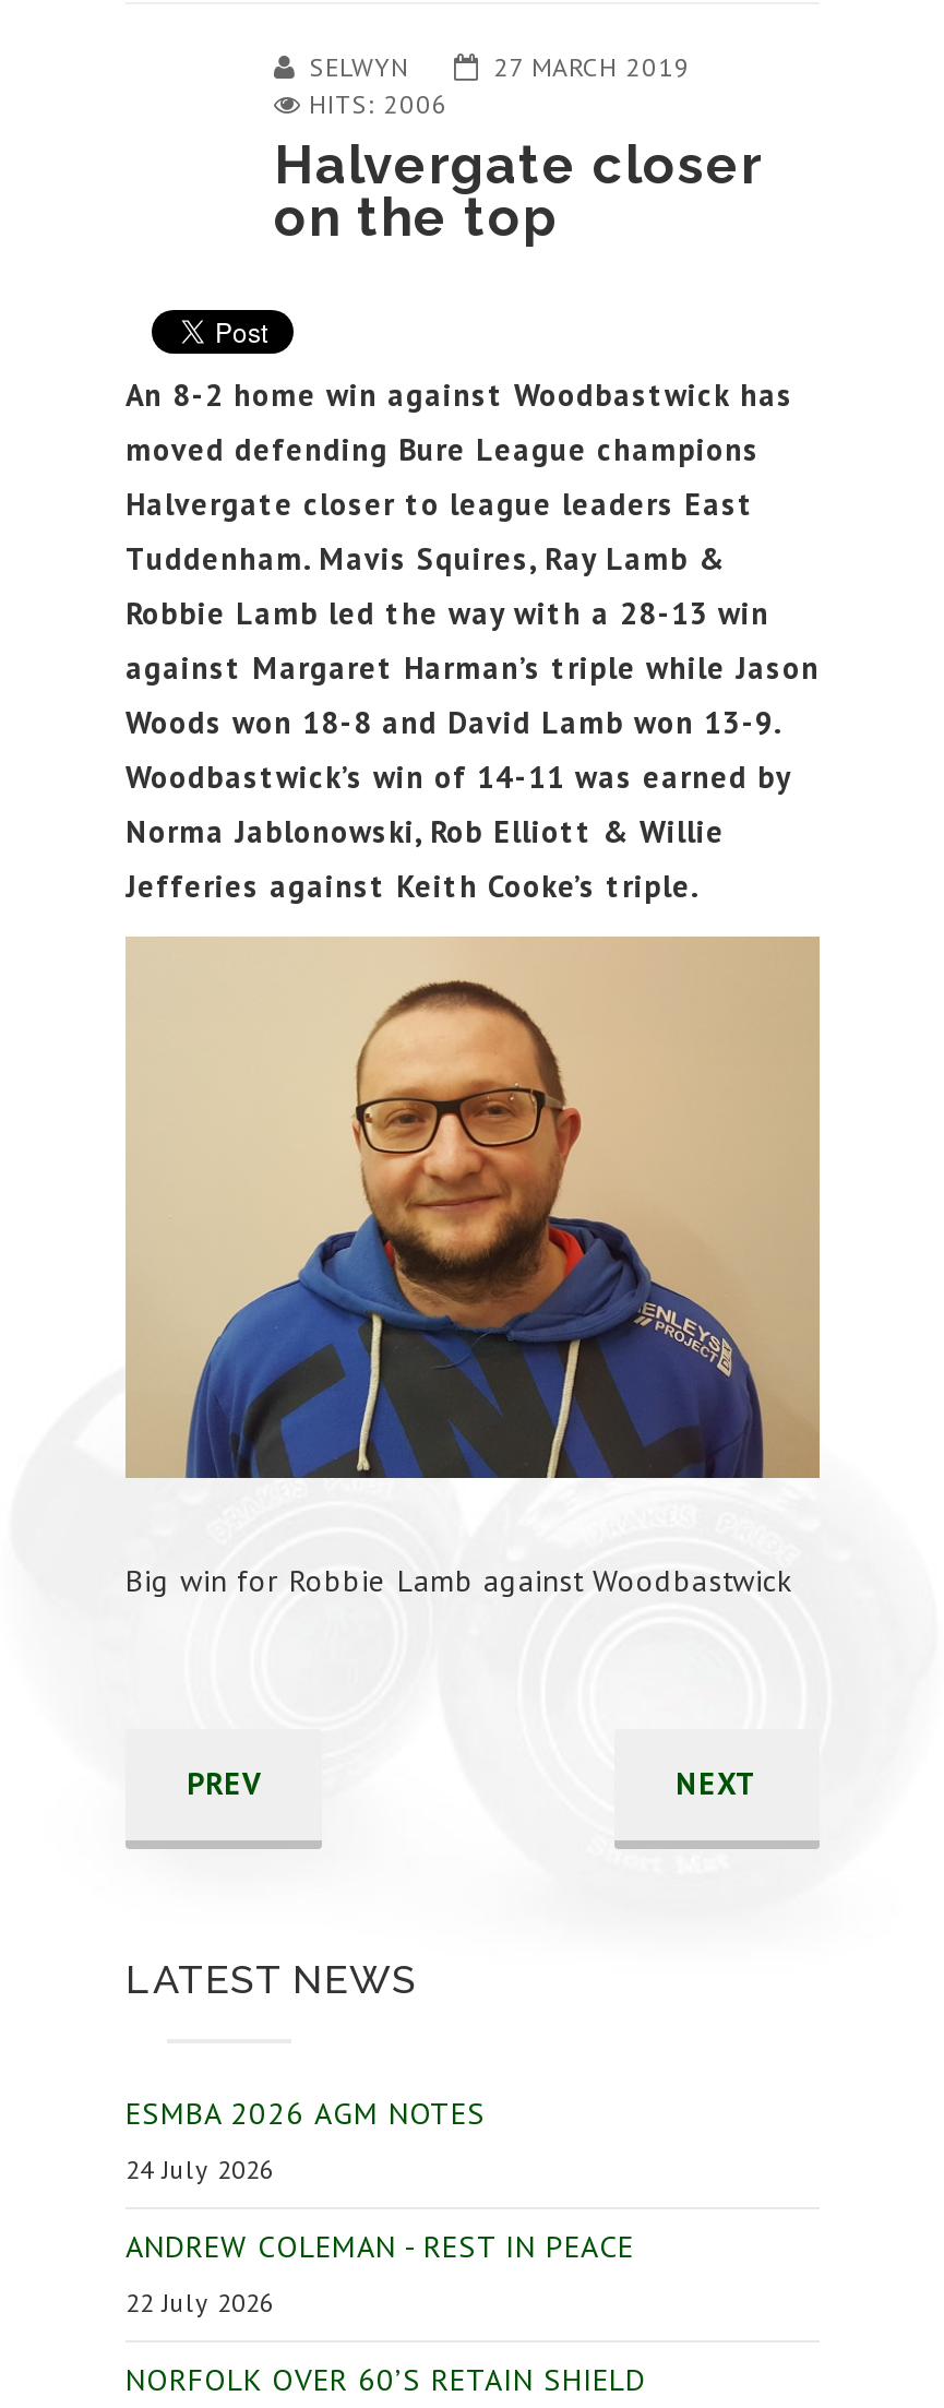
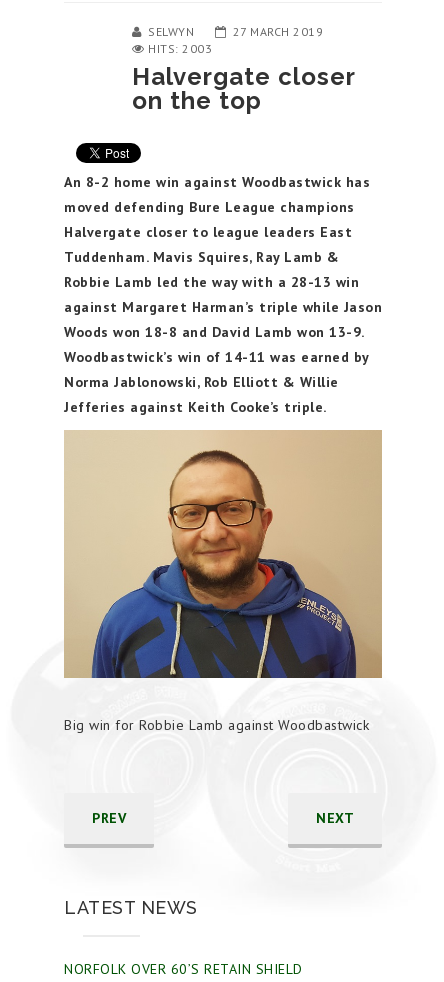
[309,87,449,120] HITS: 2006 -> [148,41,212,56] HITS: 2003
[126,2093,634,2318] ESMBA 2026 AGM NOTES | 24 July 2026 | ANDREW COLEMAN - REST IN PEACE | 22 July 2026 -> none

